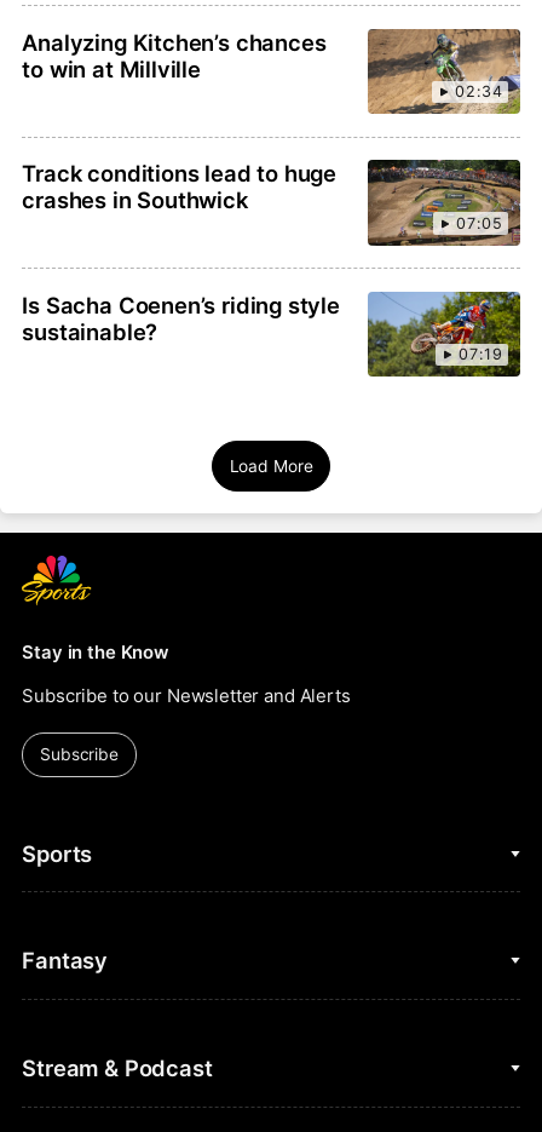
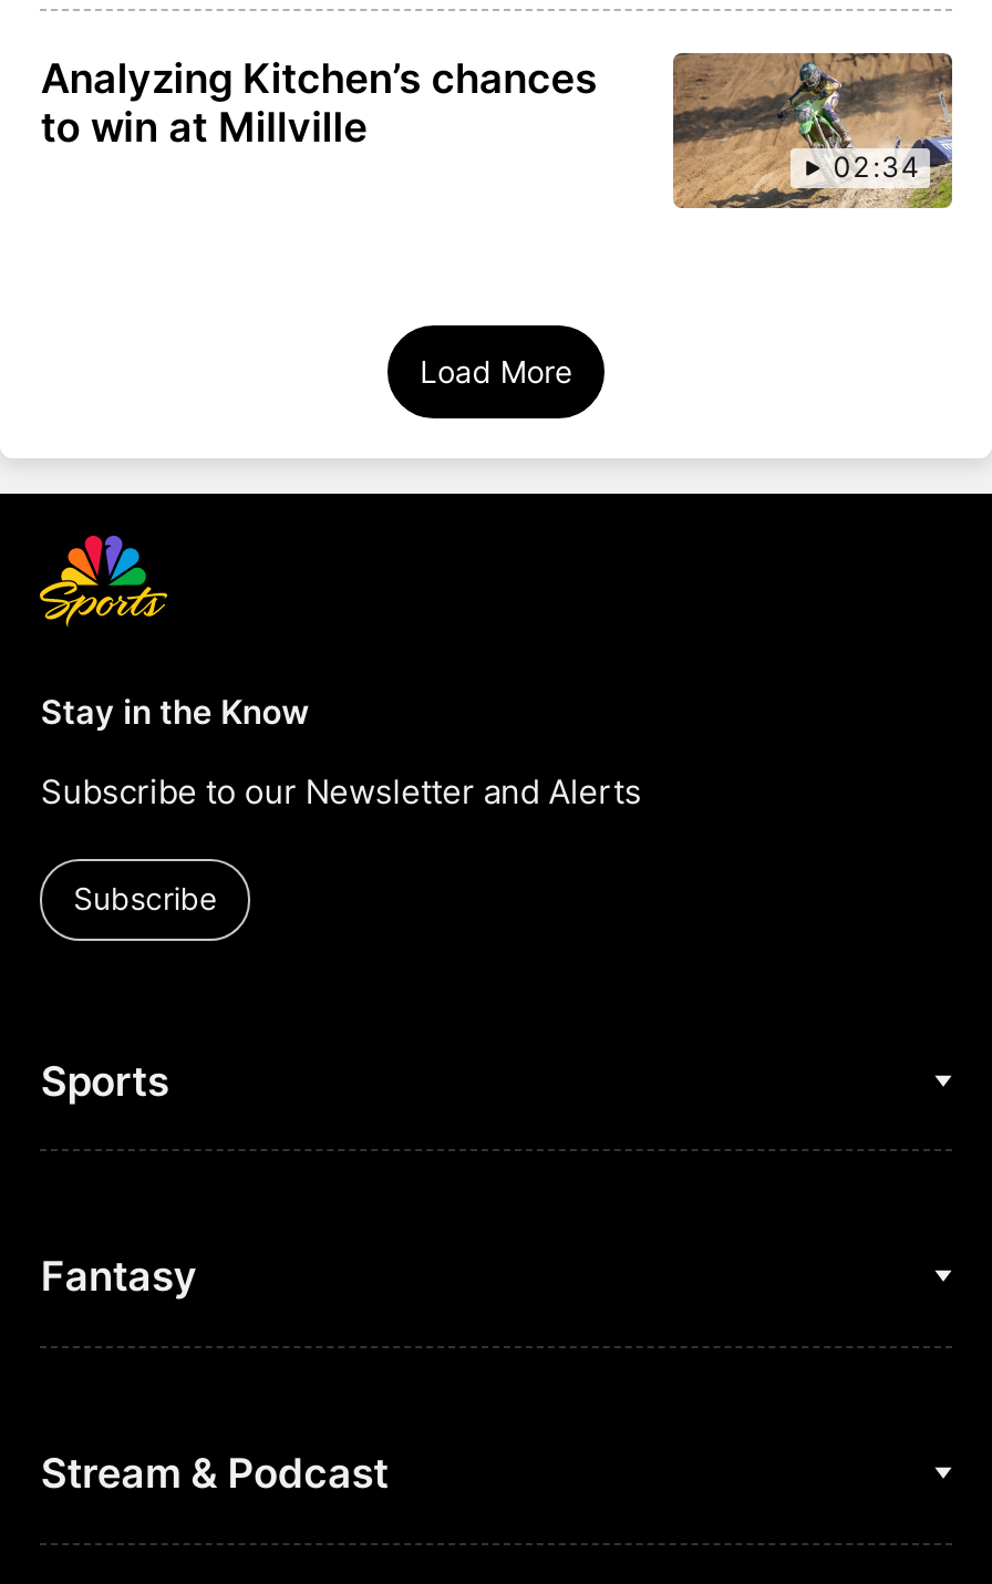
[22,160,336,213] Track conditions lead to huge | crashes in Southwick -> none
[367,159,521,247] [image] | 07:05 -> none
[22,291,340,345] Is Sacha Coenen’s riding style | sustainable? -> none
[367,291,521,378] [image] | 07:19 -> none

